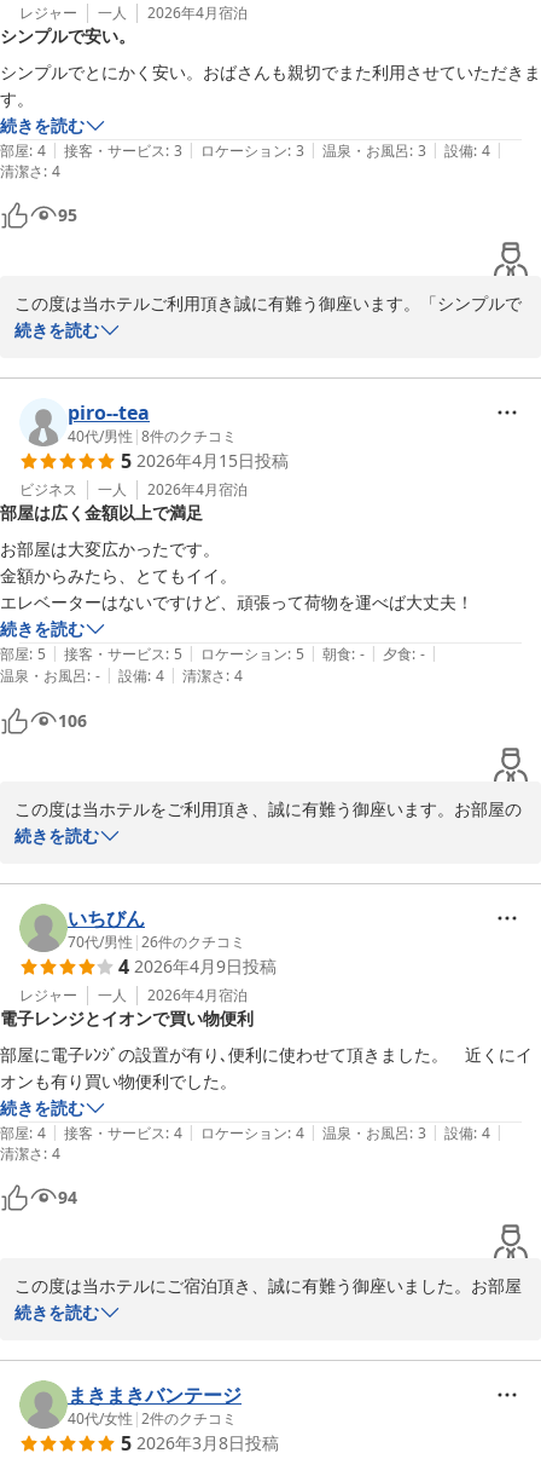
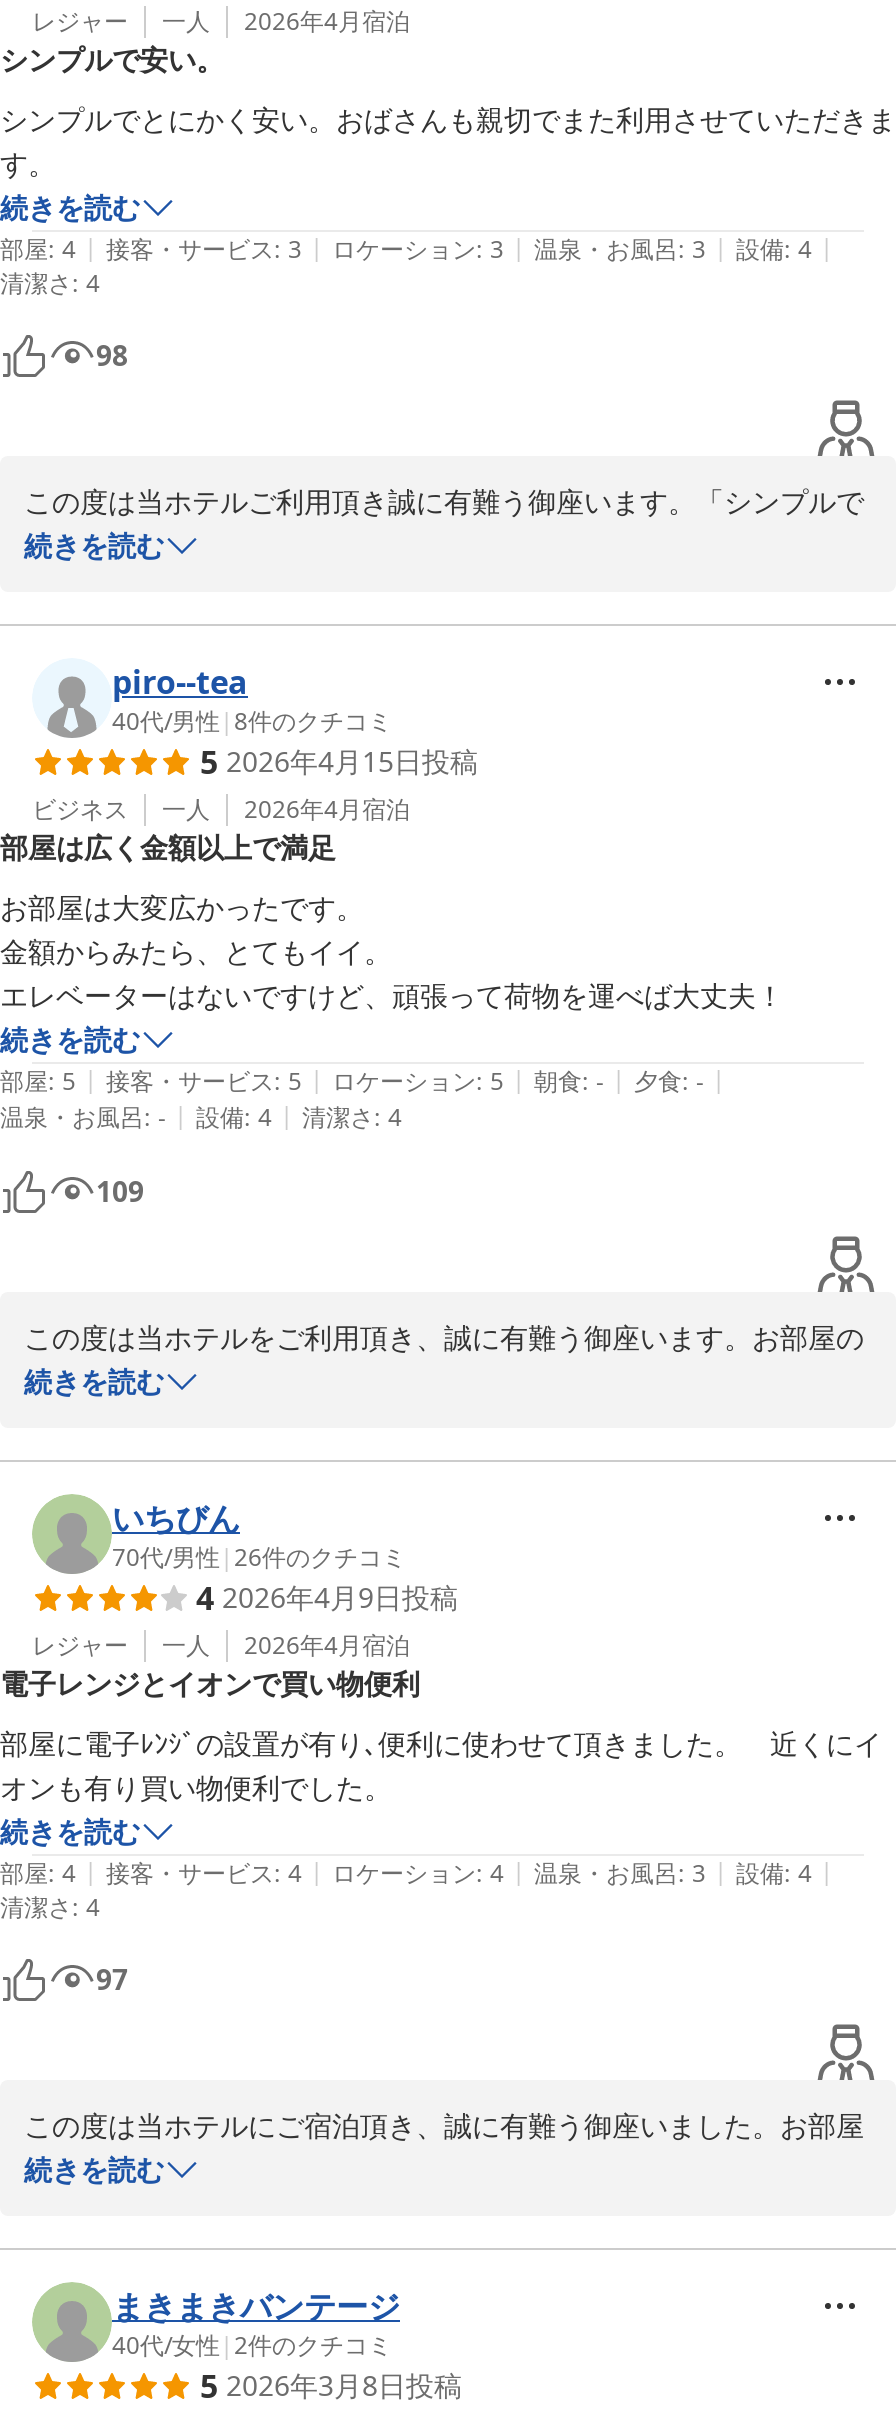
[58,203,77,226] 95 -> [96,336,128,374] 98
[58,709,87,732] 106 -> [96,1172,144,1210] 109
[58,1186,77,1209] 94 -> [96,1960,128,1998] 97

